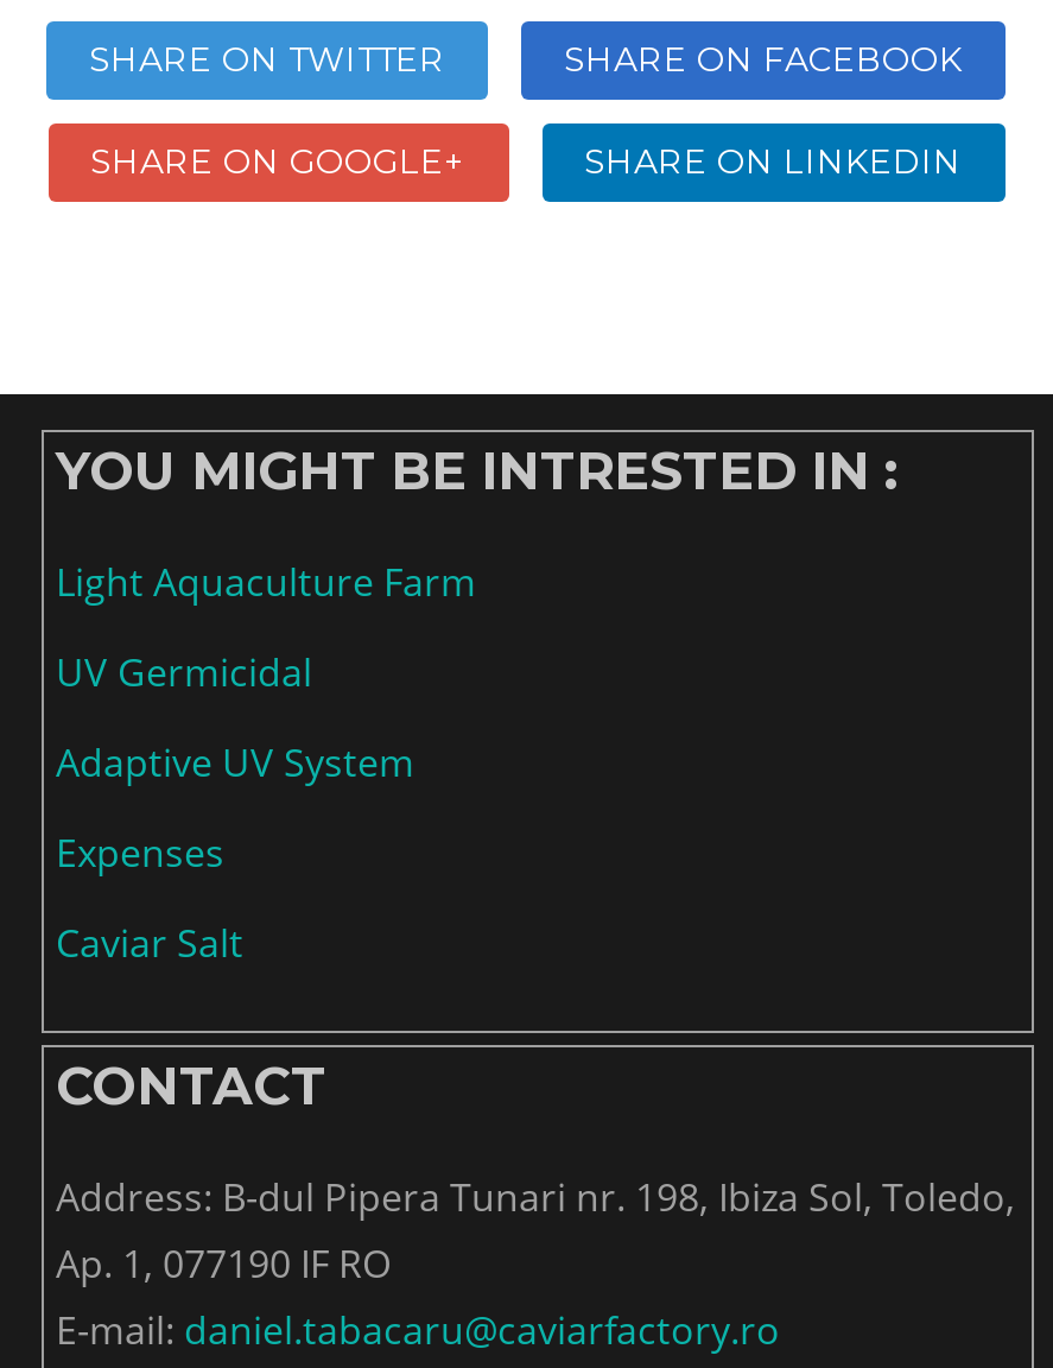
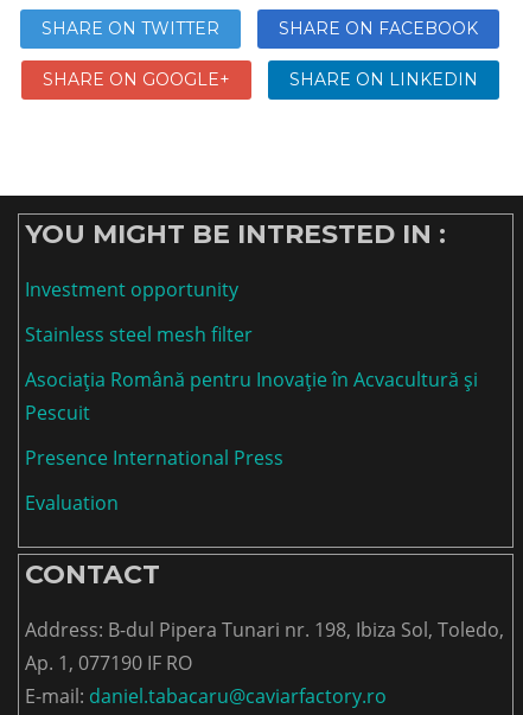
[56,556,476,608] Light Aquaculture Farm -> [25,276,238,302] Investment opportunity
[56,646,312,698] UV Germicidal -> [25,321,253,347] Stainless steel mesh filter
[56,736,414,788] Adaptive UV System -> [25,366,478,426] Asociaţia Română pentru Inovaţie în Acvacultură şi | Pescuit
[56,826,224,879] Expenses -> [25,445,283,471] Presence International Press
[56,917,243,969] Caviar Salt -> [25,490,119,516] Evaluation

